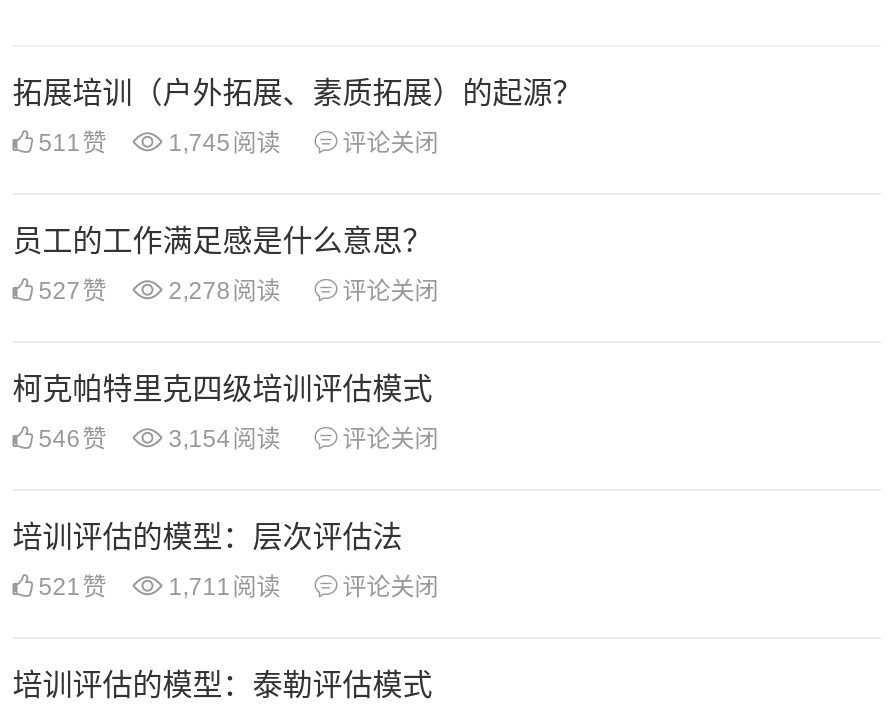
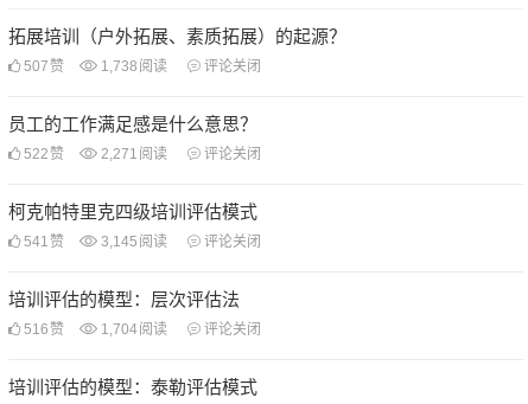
[32,129,106,157] 511赞 -> [20,58,64,75] 507赞
[162,129,280,157] 1,745阅读 -> [97,58,167,75] 1,738阅读
[32,277,106,305] 527赞 -> [20,146,64,162] 522赞
[162,277,280,305] 2,278阅读 -> [97,146,167,162] 2,271阅读
[32,425,106,453] 546赞 -> [20,233,64,250] 541赞
[162,425,280,453] 3,154阅读 -> [97,233,167,250] 3,145阅读
[32,573,106,601] 521赞 -> [20,321,64,338] 516赞
[162,573,280,601] 1,711阅读 -> [97,321,167,338] 1,704阅读

